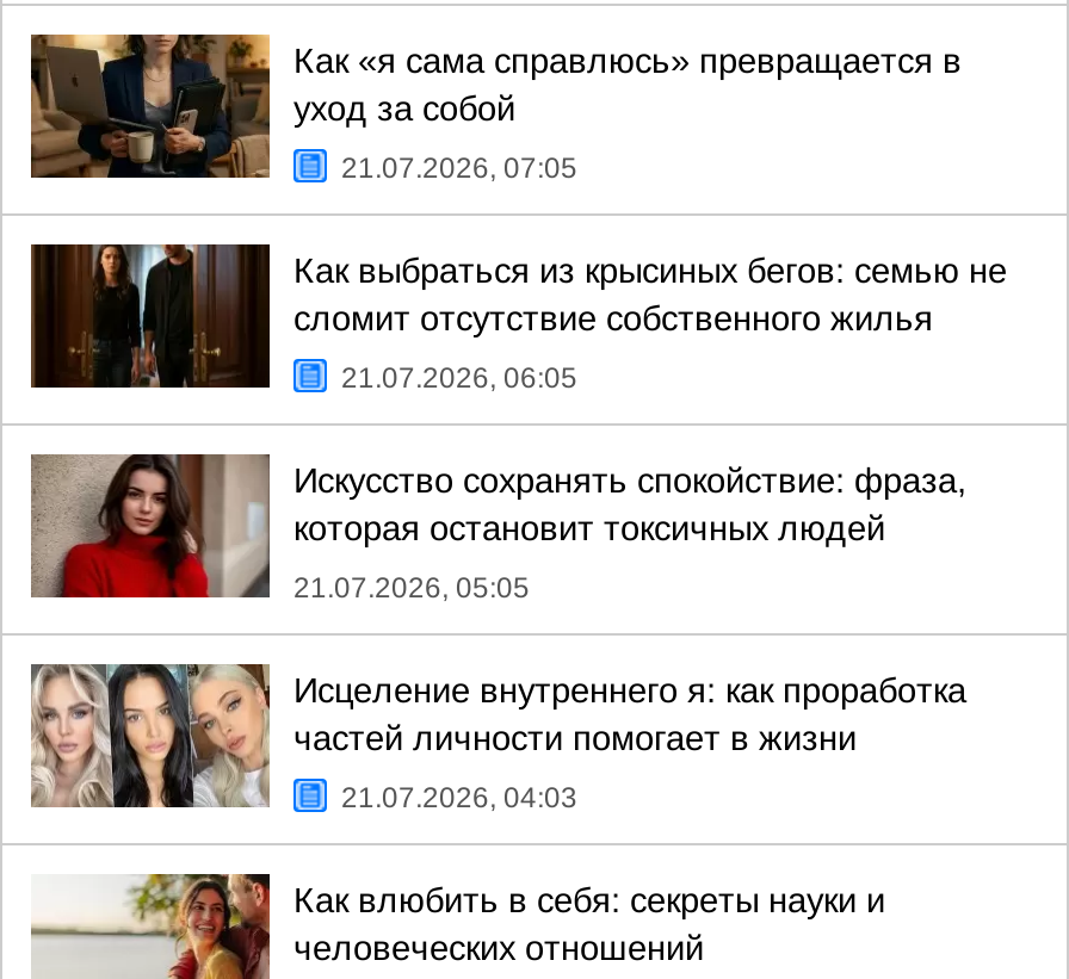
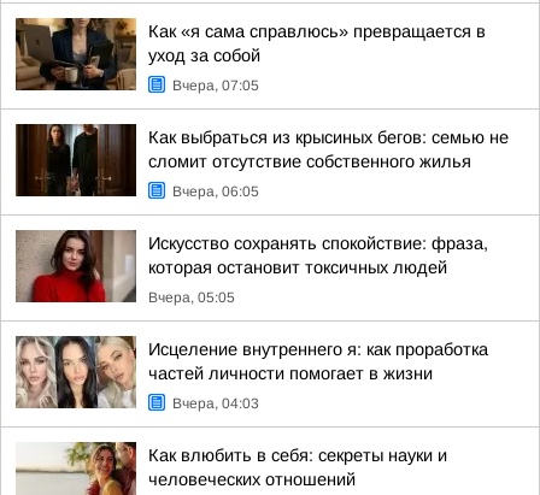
[341,151,577,185] 21.07.2026, 07:05 -> [172,77,259,94] Вчера, 07:05
[341,361,577,395] 21.07.2026, 06:05 -> [172,183,259,200] Вчера, 06:05
[293,571,530,605] 21.07.2026, 05:05 -> [148,289,235,306] Вчера, 05:05
[341,781,577,814] 21.07.2026, 04:03 -> [172,395,259,412] Вчера, 04:03

